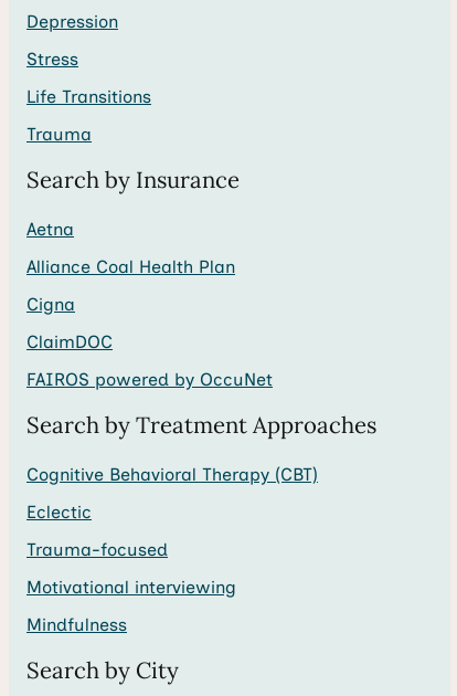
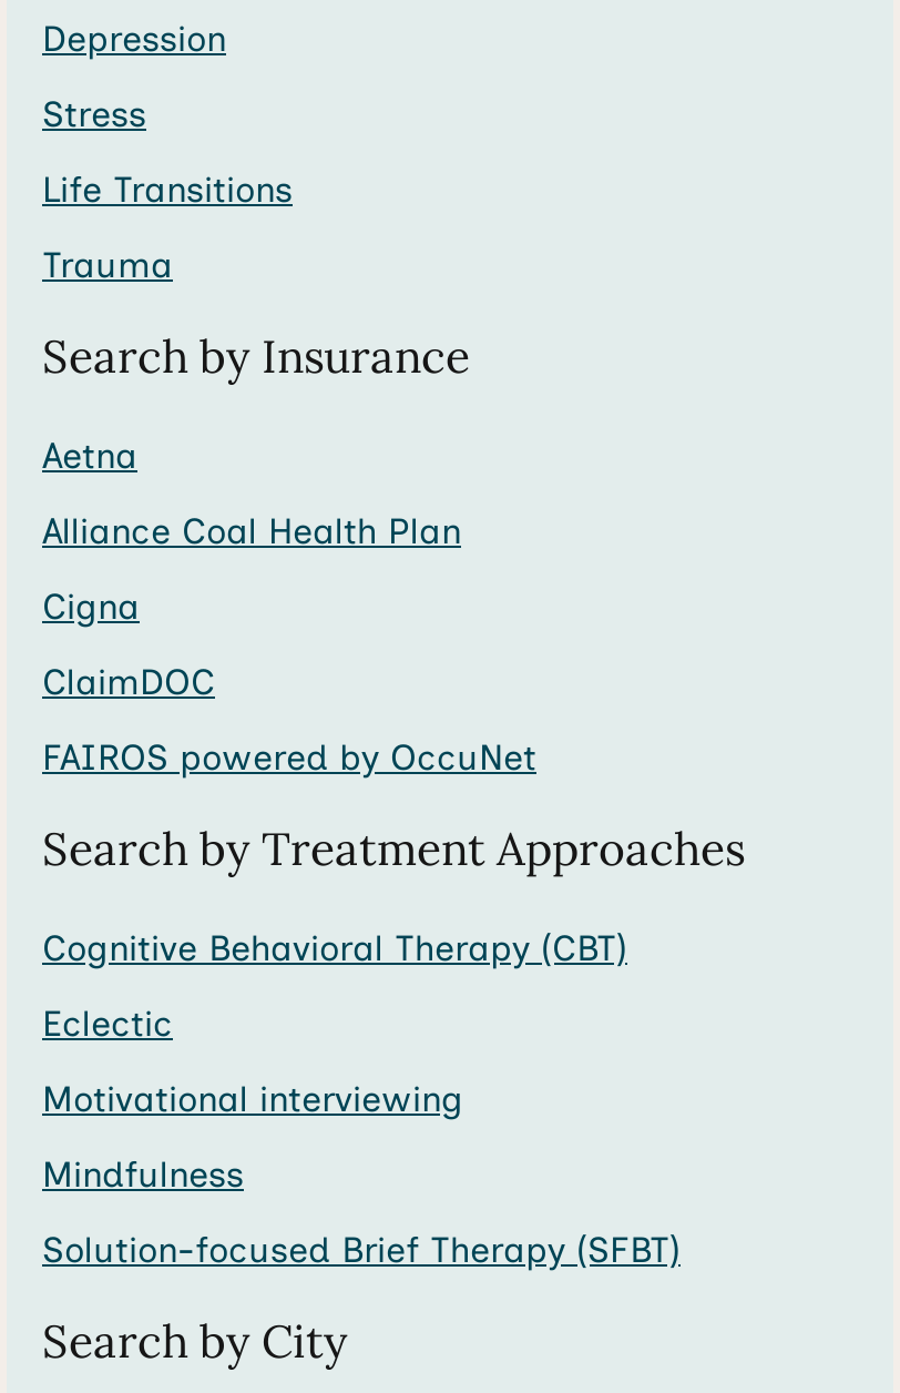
[26,539,168,560] Trauma-focused -> none
moved [26,577,236,635] -> [42,1078,463,1196]: Motivational interviewing | Mindfulness
none -> [42,1229,681,1271] Solution-focused Brief Therapy (SFBT)

